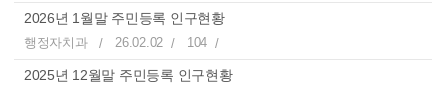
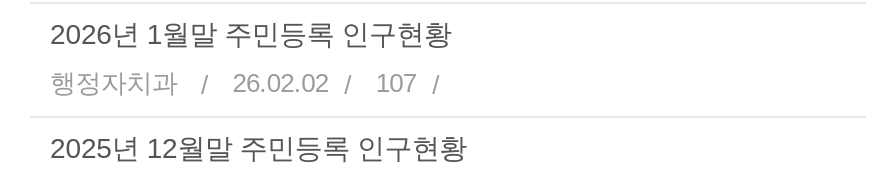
[24,35,207,50] 행정자치과 26.02.02 104 -> [50,68,416,98] 행정자치과 26.02.02 107

